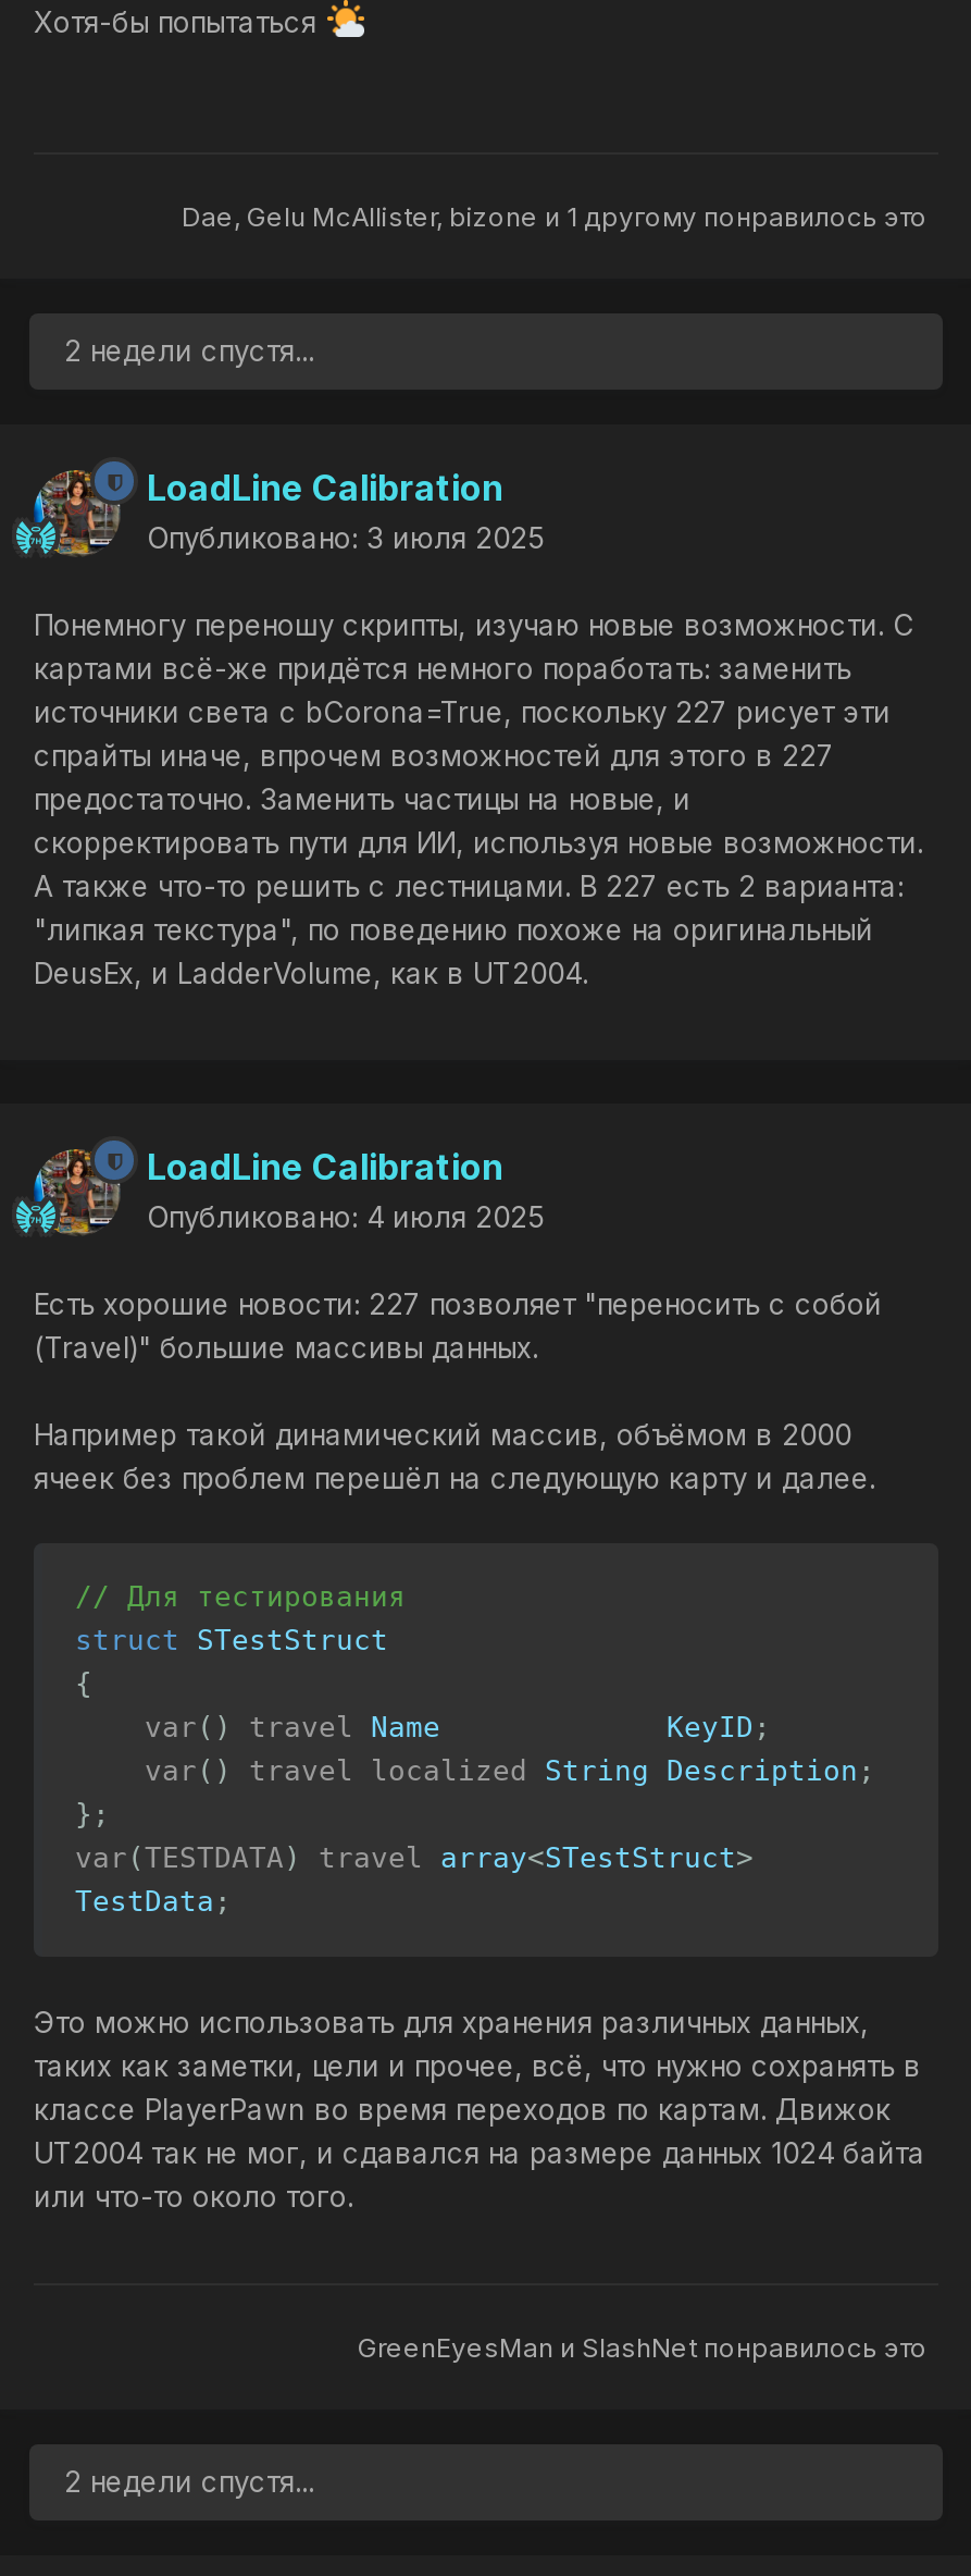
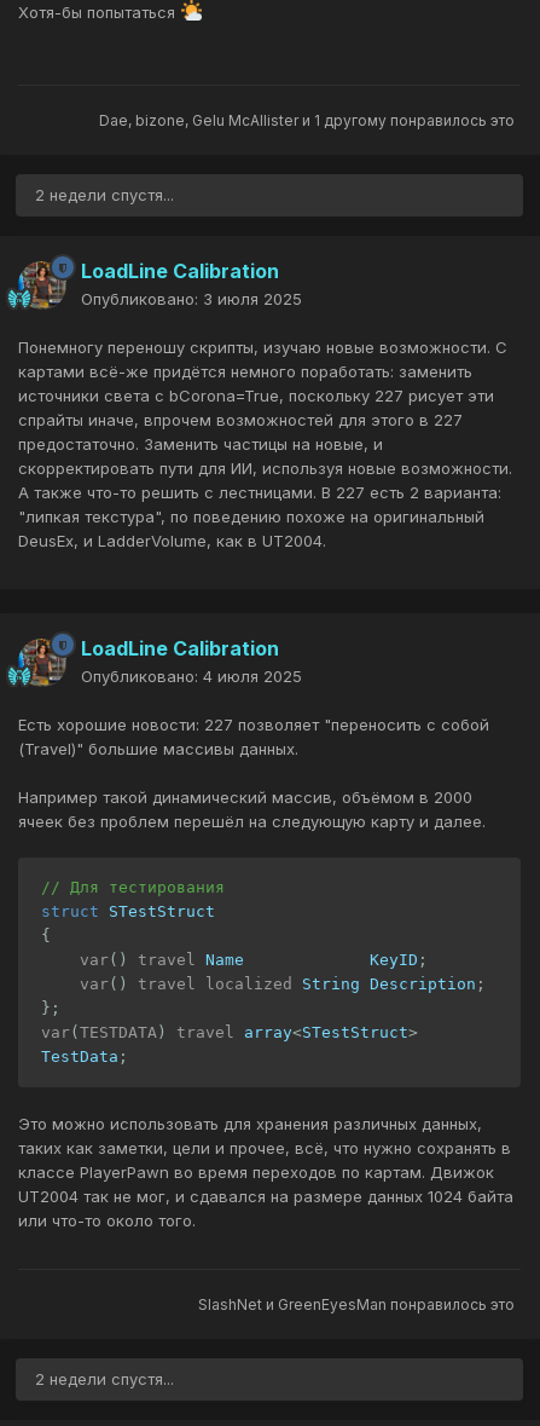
[182,200,928,232] Dae, Gelu McAllister, bizone и 1 другому понравилось это -> [99,111,515,129] Dae, bizone, Gelu McAllister и 1 другому понравилось это
[358,2331,928,2363] GreenEyesMan и SlashNet понравилось это -> [198,1295,515,1313] SlashNet и GreenEyesMan понравилось это

